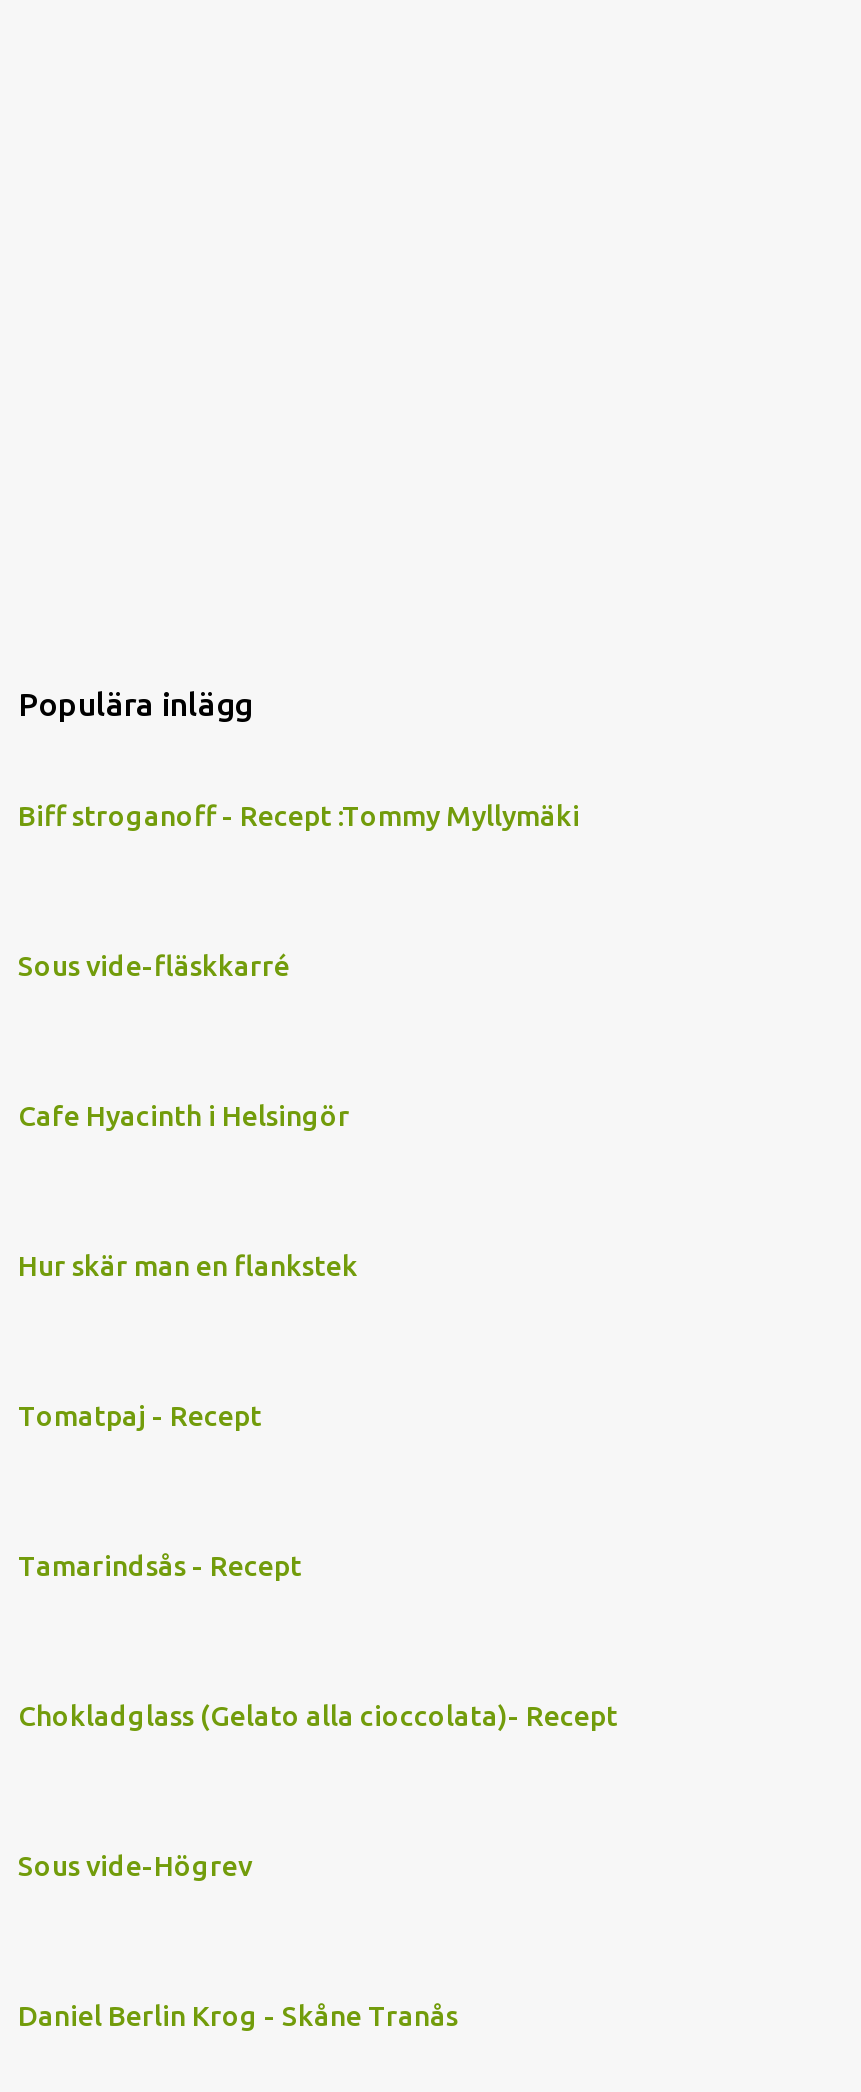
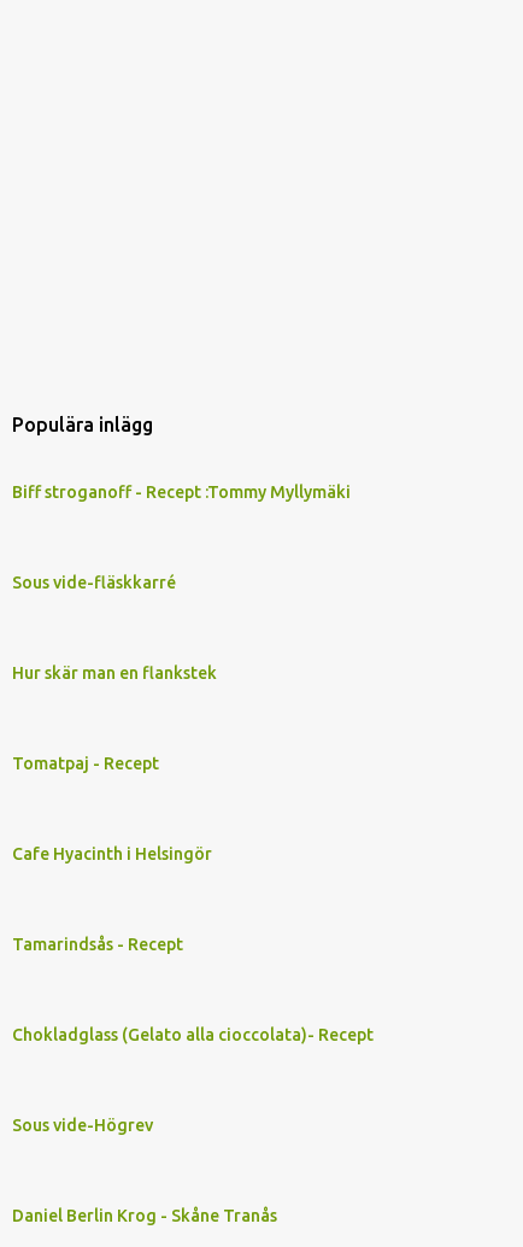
moved [18,1100,350,1132] -> [12,844,212,863]: Cafe Hyacinth i Helsingör
moved [18,1250,358,1432] -> [12,663,217,773]: Hur skär man en flankstek | Tomatpaj - Recept

